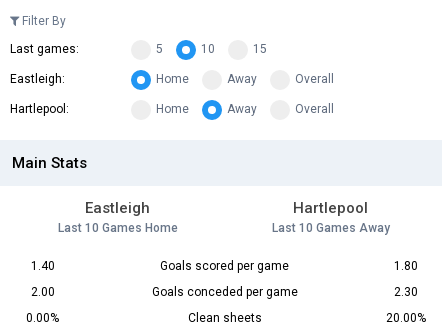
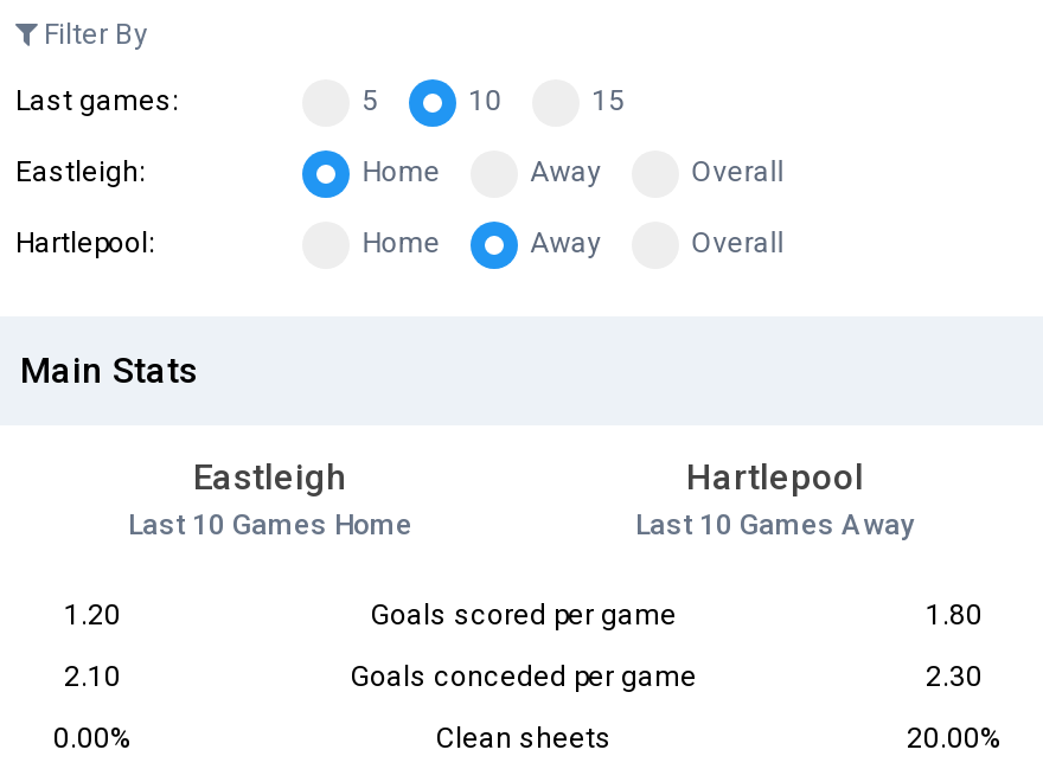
[30,259,54,273] 1.40 -> [64,599,121,632] 1.20
[30,285,54,299] 2.00 -> [64,660,121,694] 2.10

